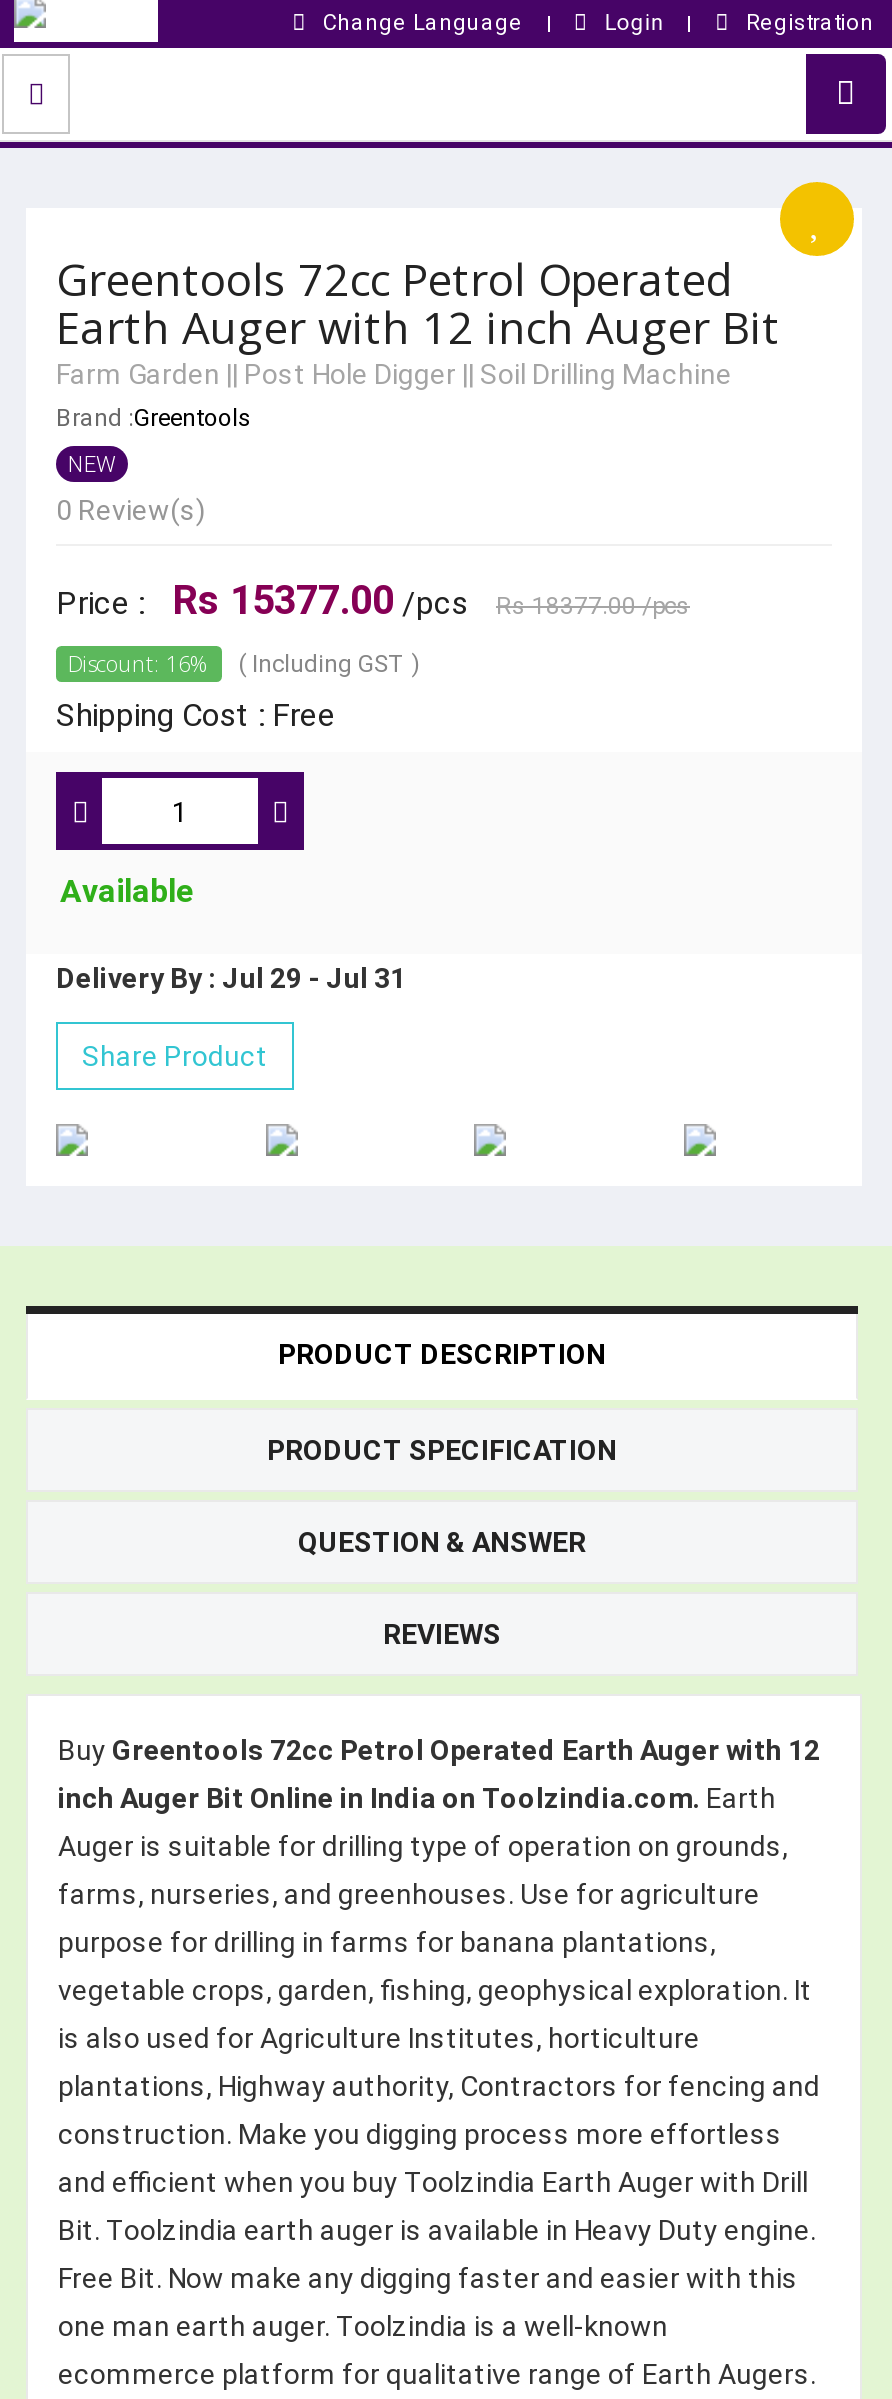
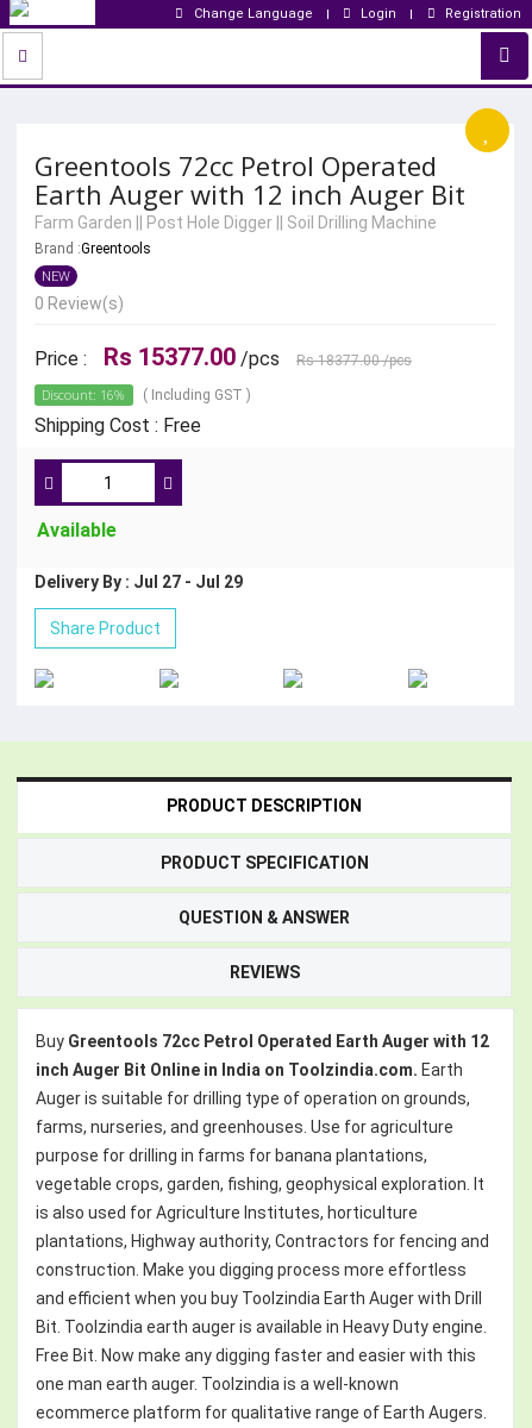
[56,962,406,994] Delivery By : Jul 29 - Jul 31 -> [35,572,243,591] Delivery By : Jul 27 - Jul 29

